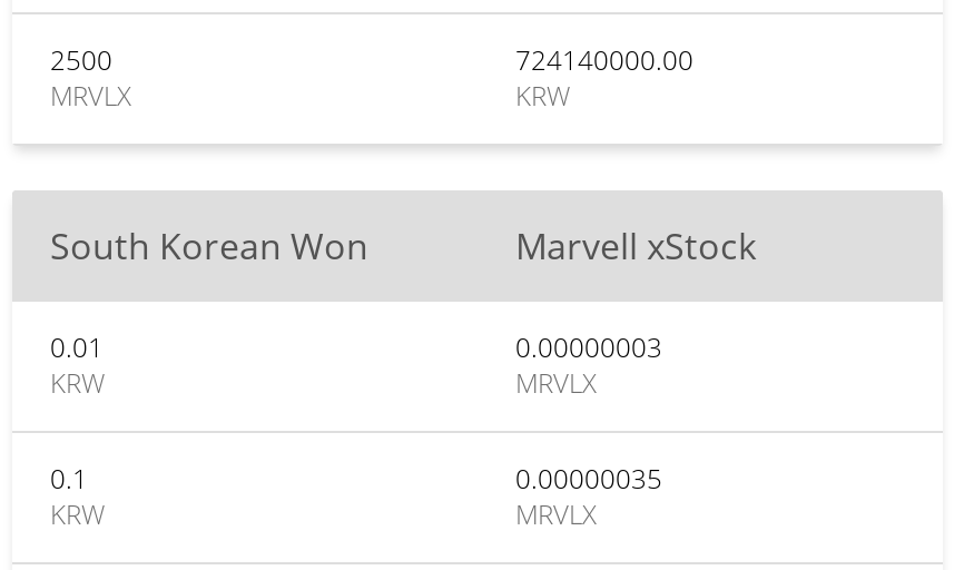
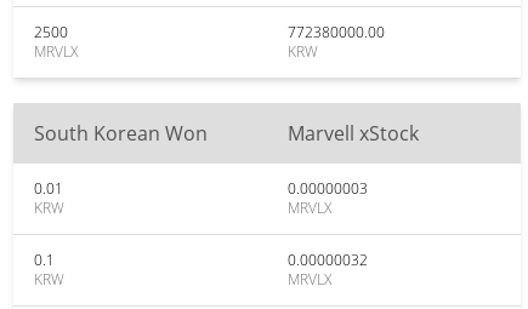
[515,41,693,79] 724140000.00 -> [288,22,385,42] 772380000.00
[515,460,662,498] 0.00000035 -> [288,250,368,270] 0.00000032

